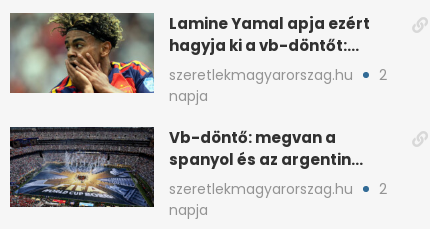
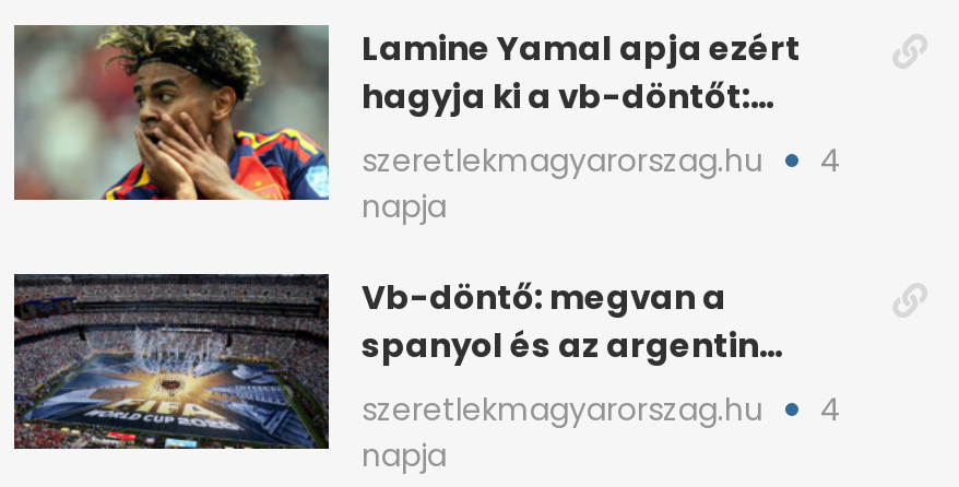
[379,65,387,85] 2 -> [820,138,842,182] 4
[379,179,387,199] 2 -> [820,387,842,431] 4

